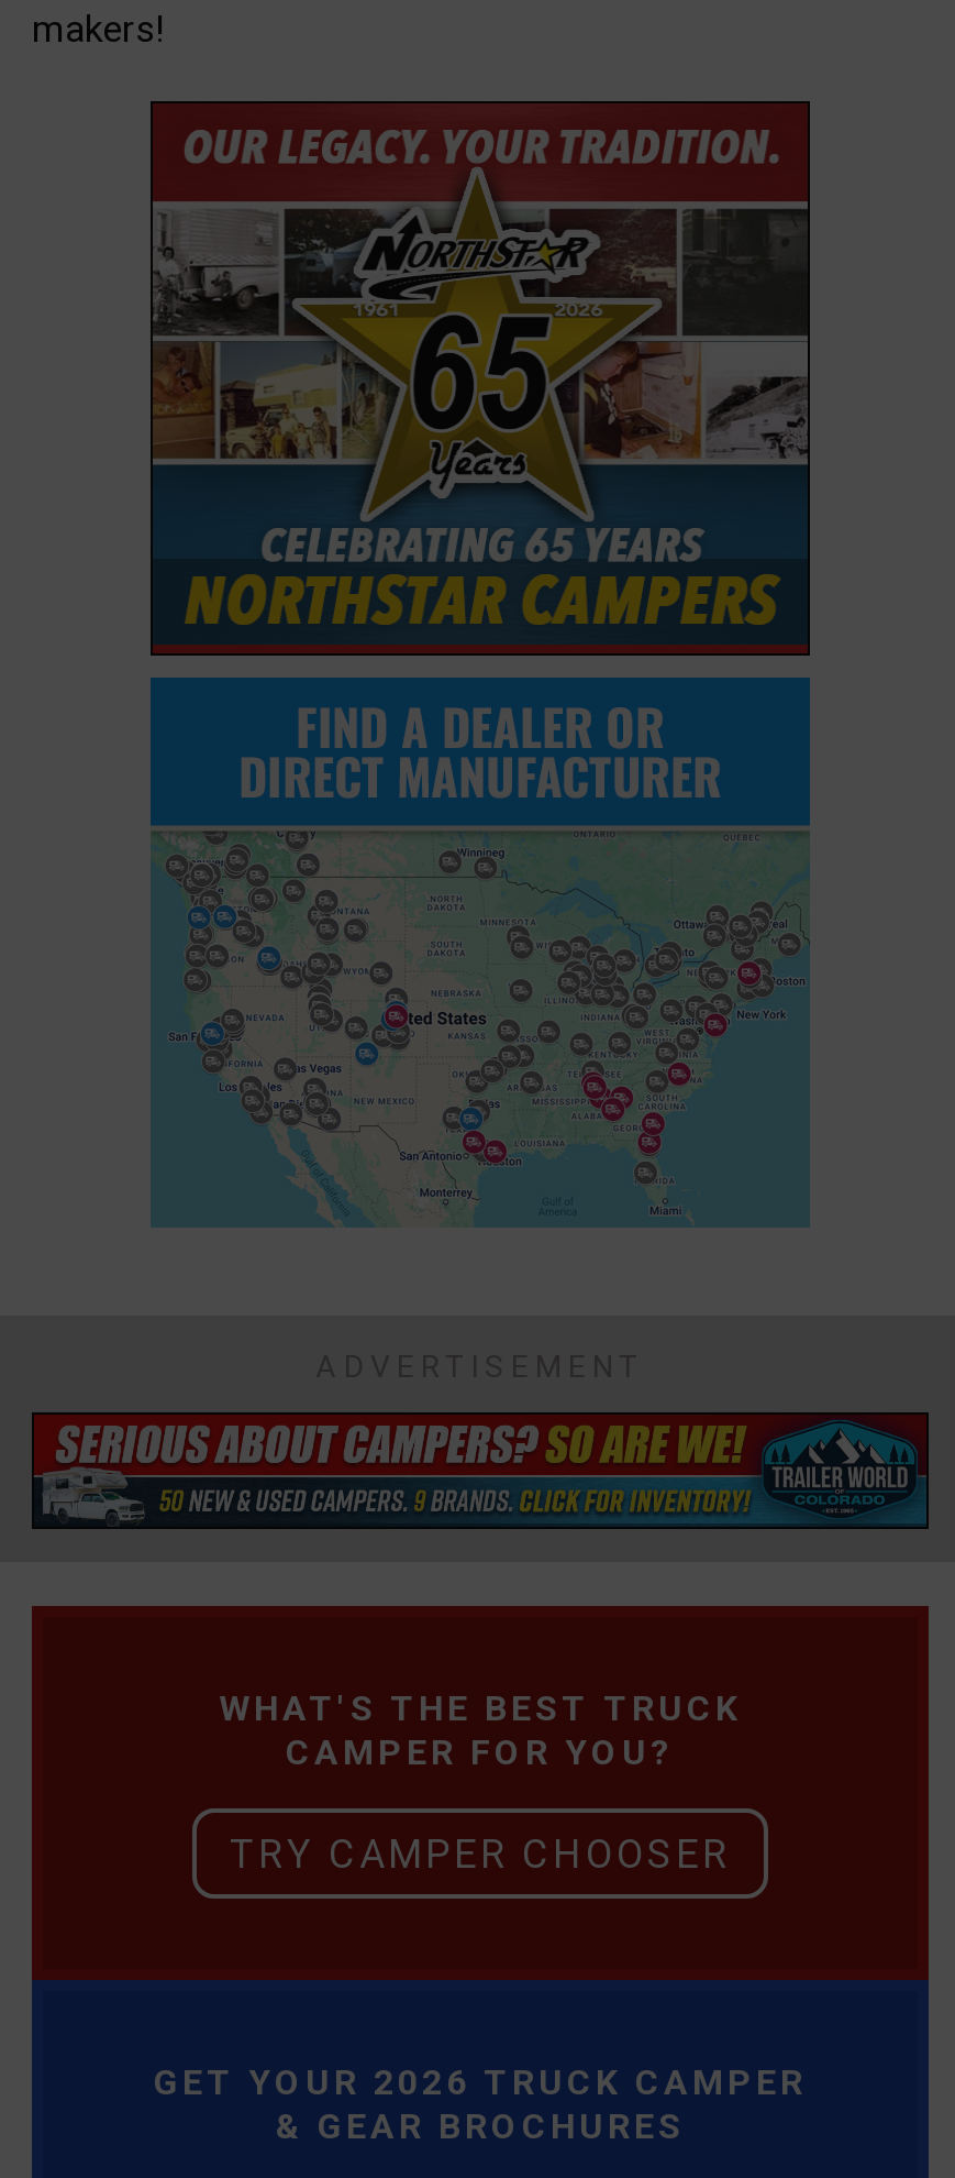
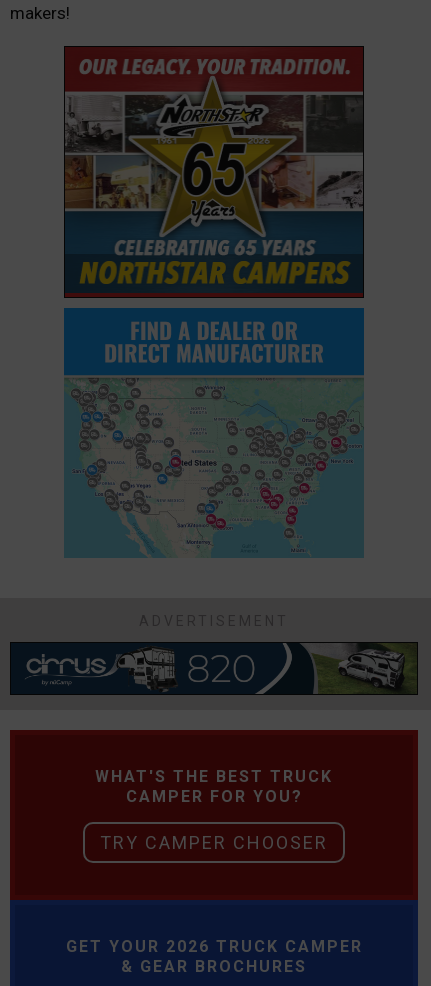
[32,1412,929,1529] [image] -> [10,642,418,695] [image]

